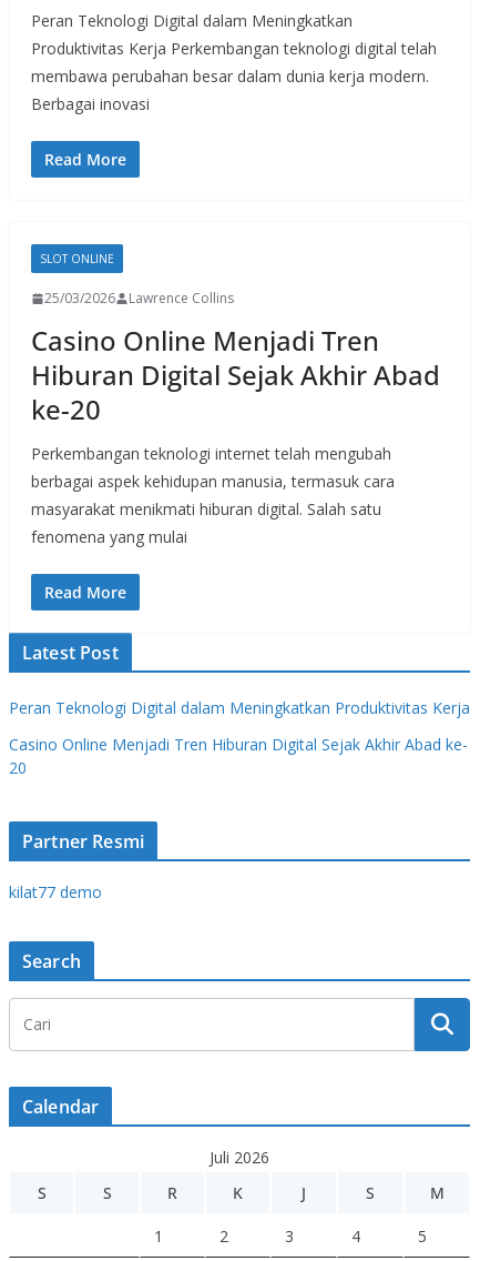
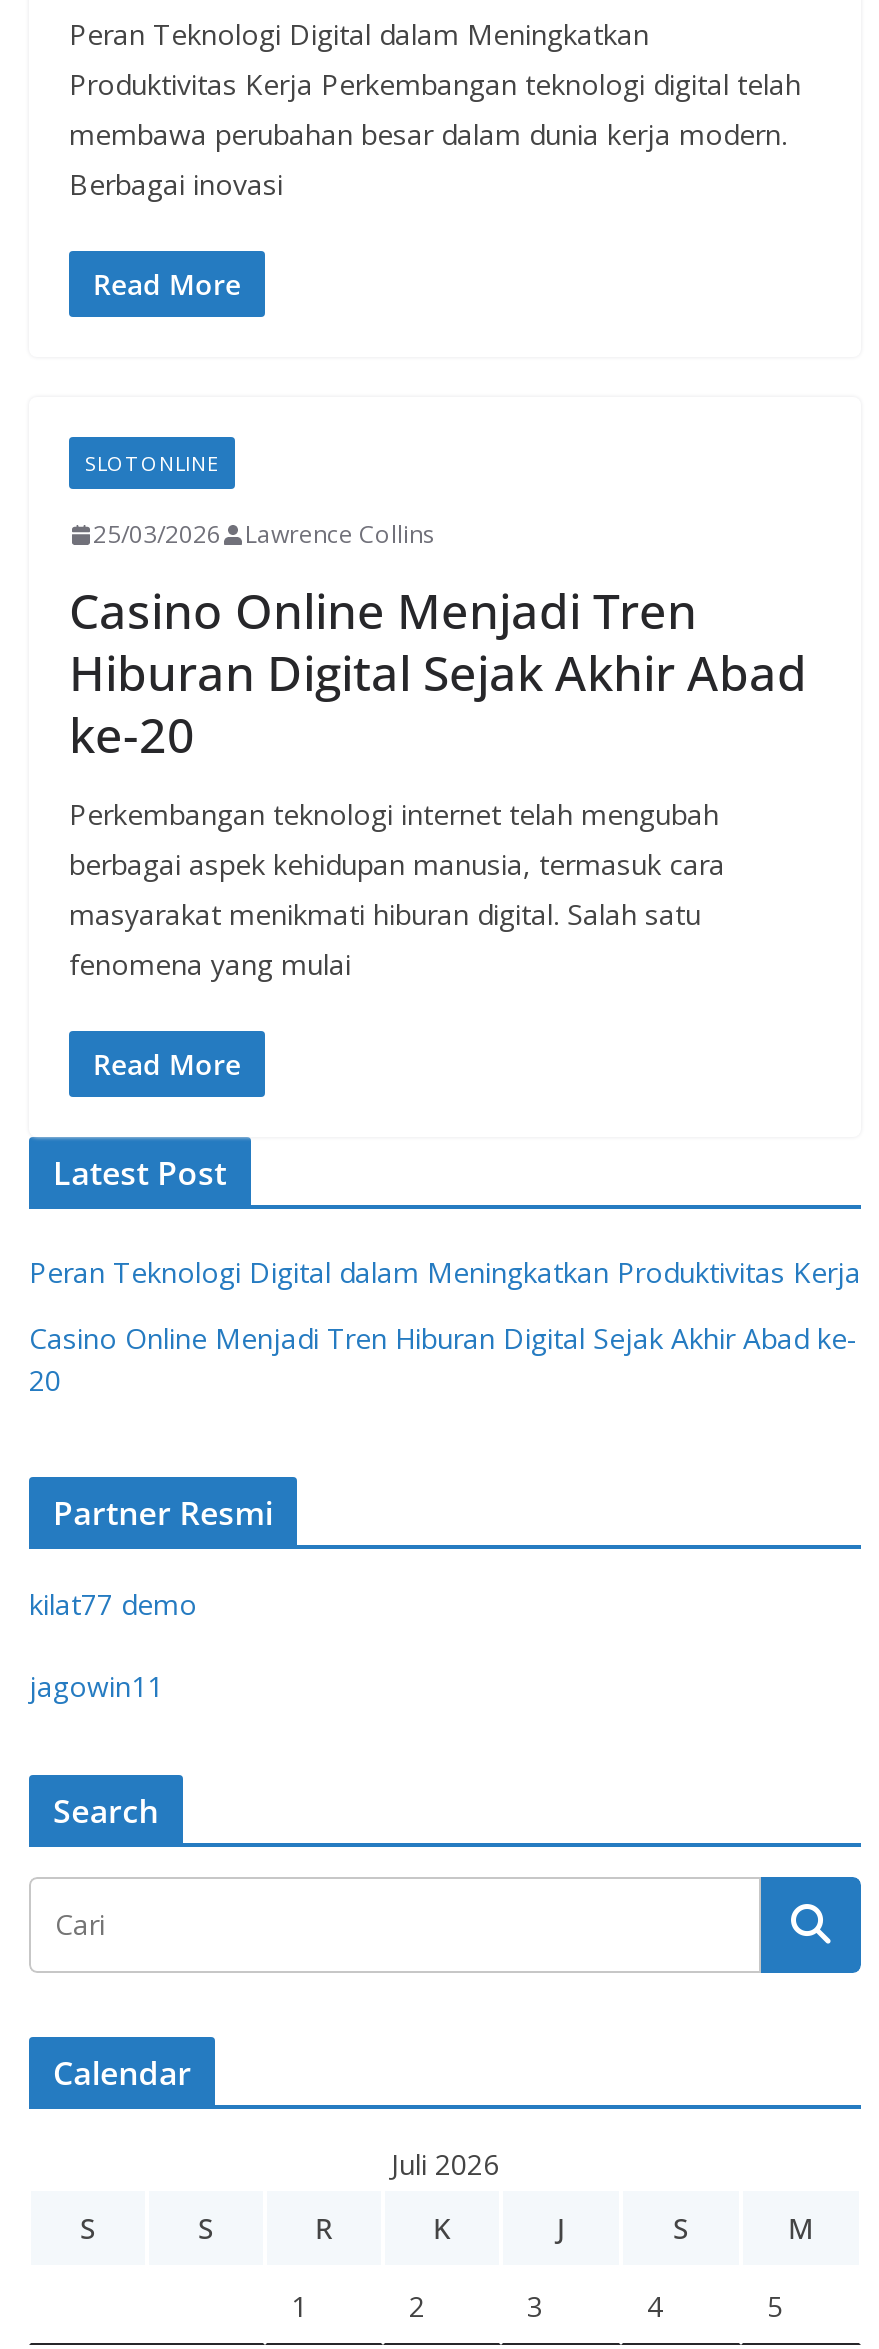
none -> [29,1667,163,1705] jagowin11

